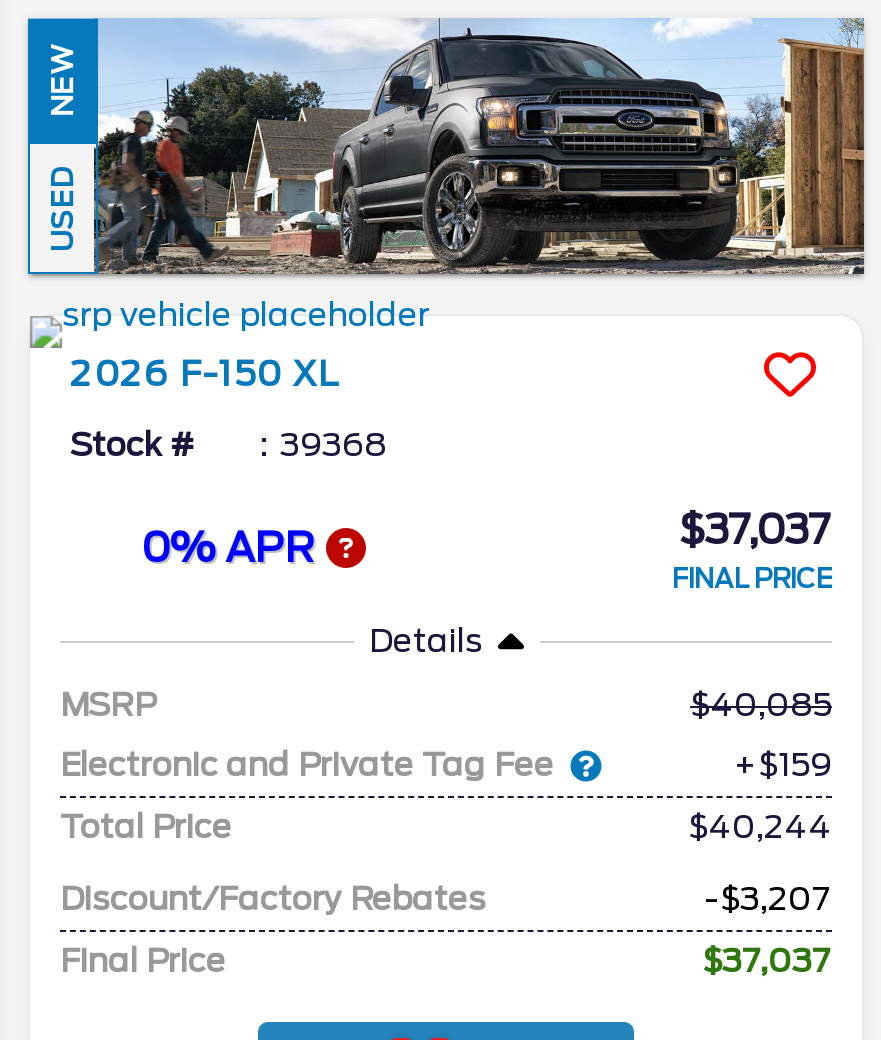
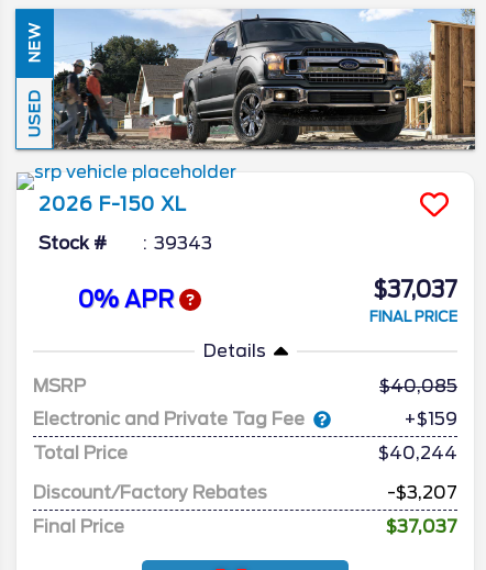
[280,426,386,464] 39368 -> [154,233,212,253] 39343

